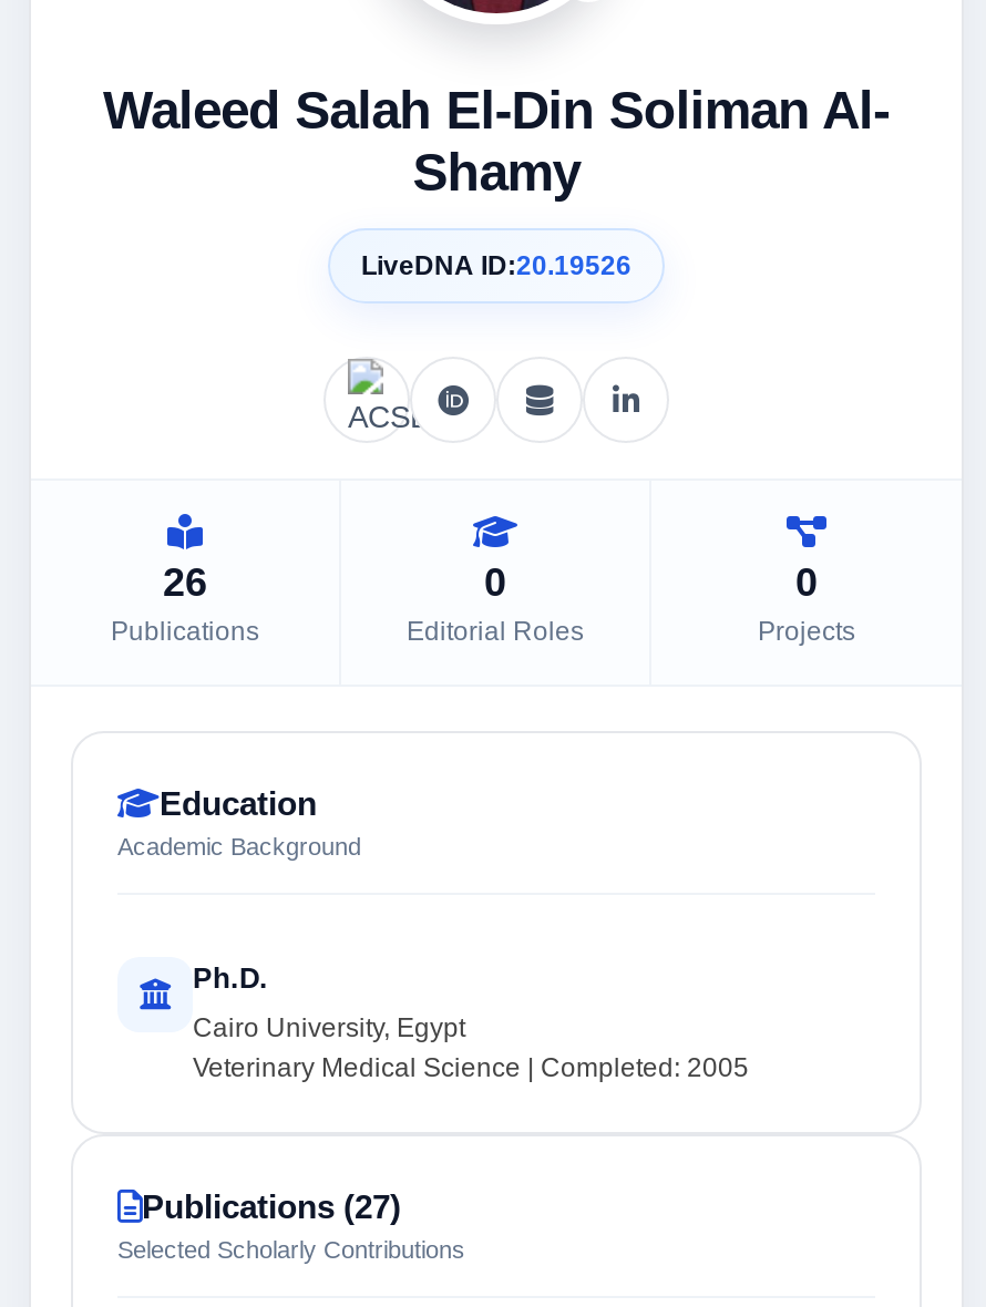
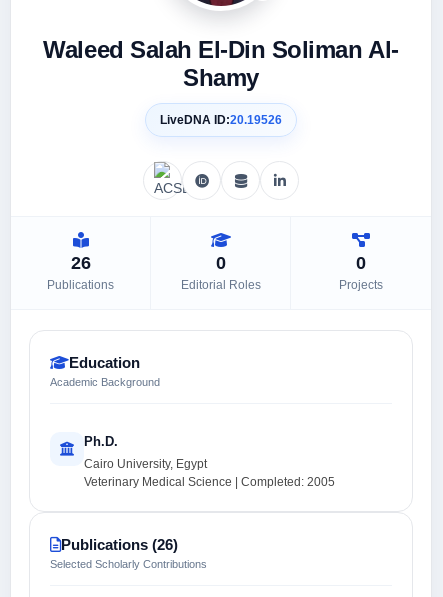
[142,1187,401,1225] Publications (27) -> [61,536,178,553] Publications (26)

